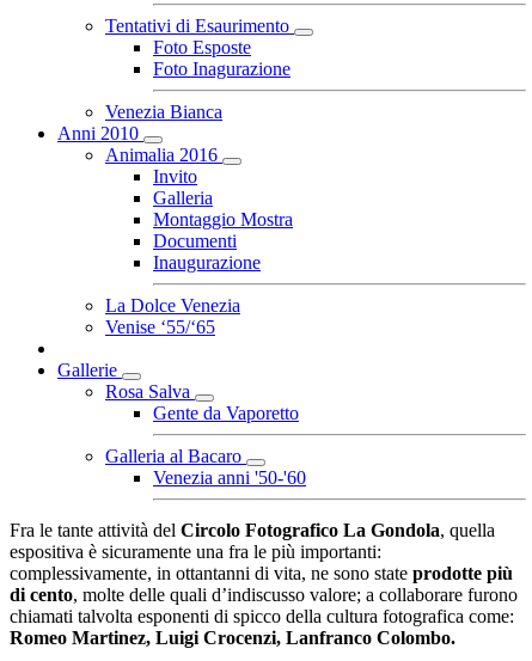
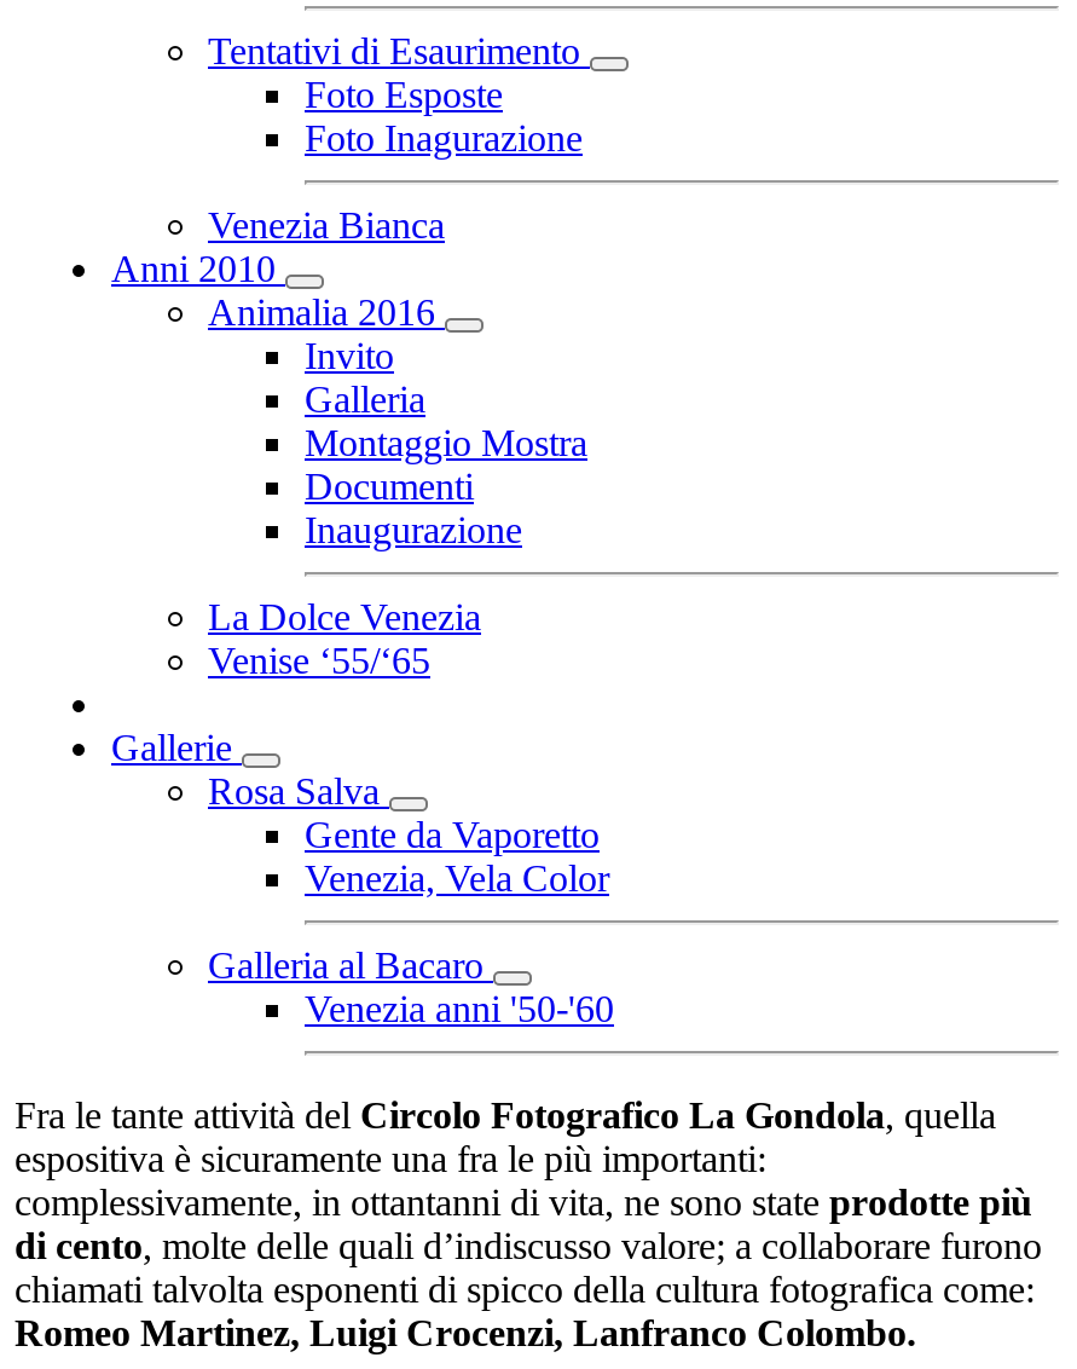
none -> [305,857,609,898] Venezia, Vela Color

